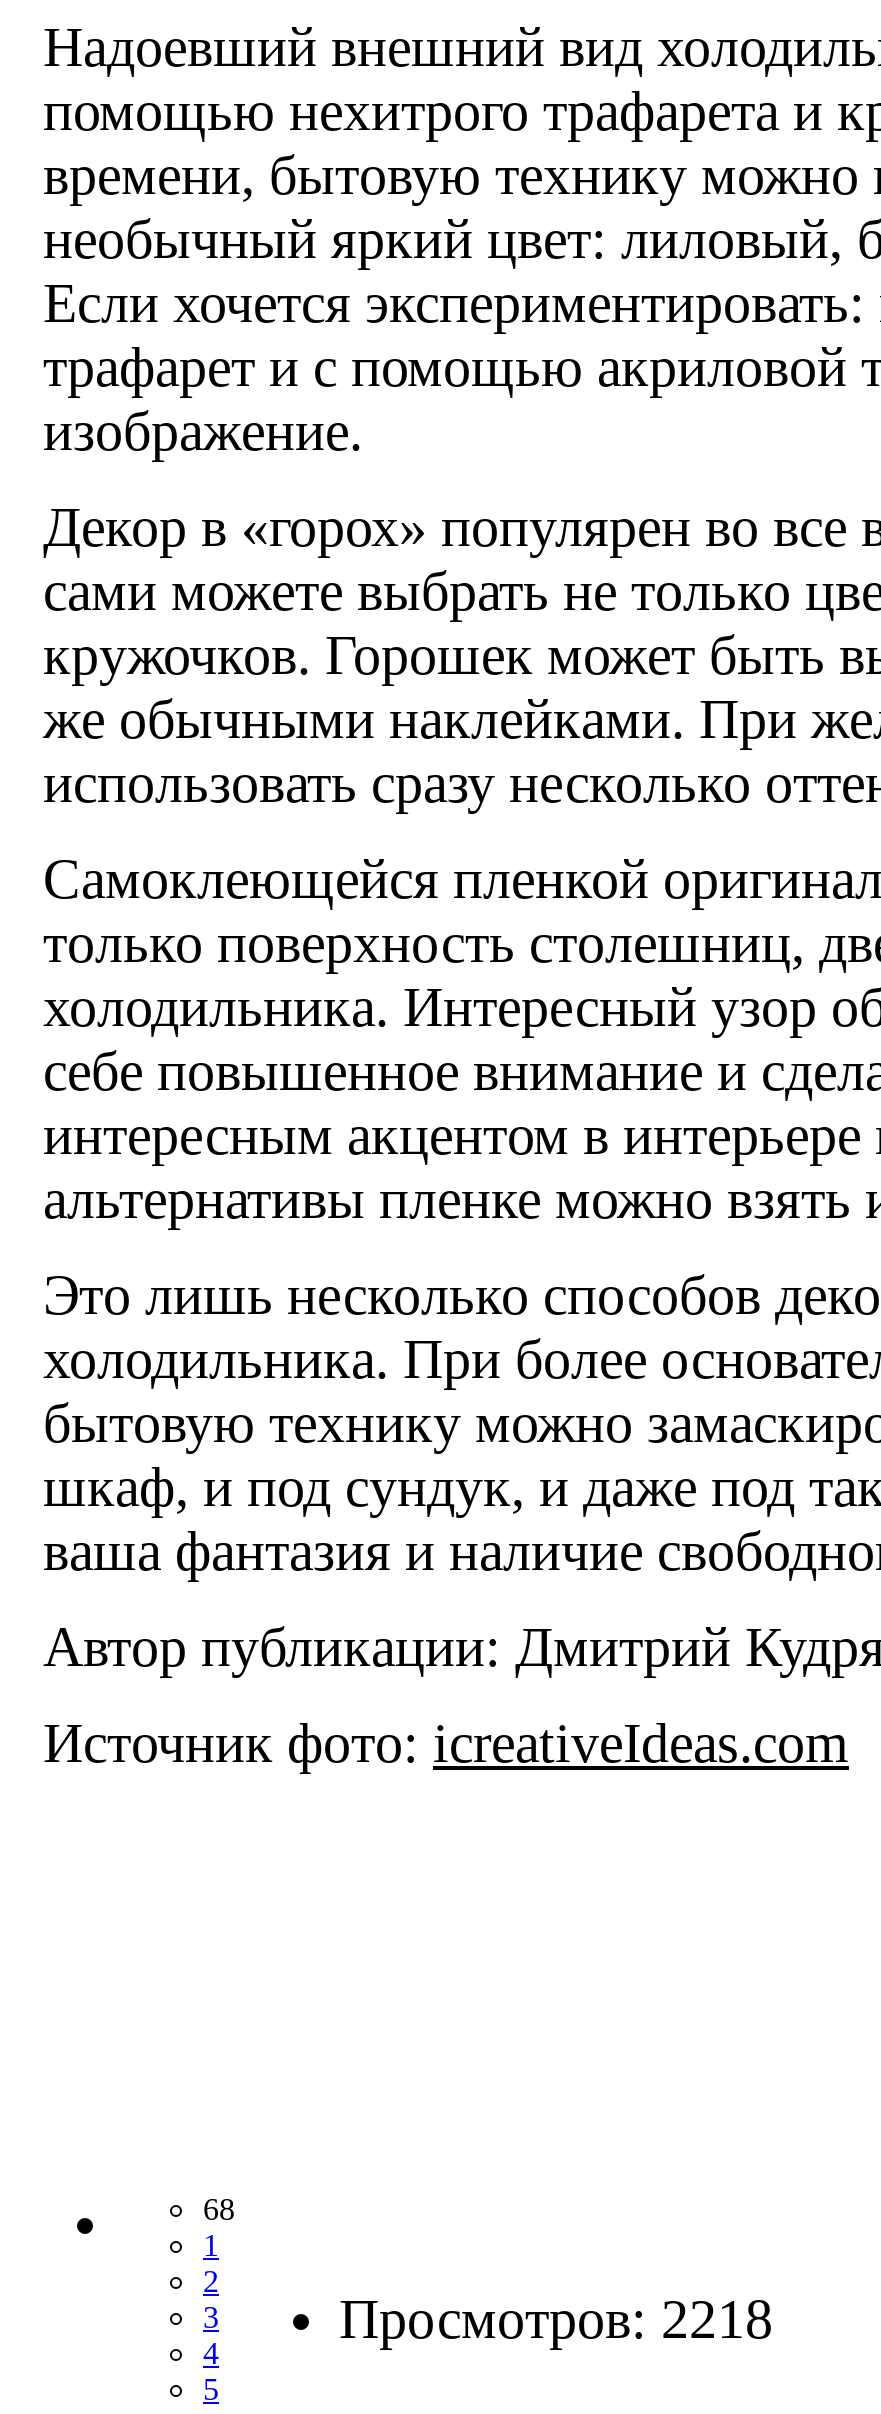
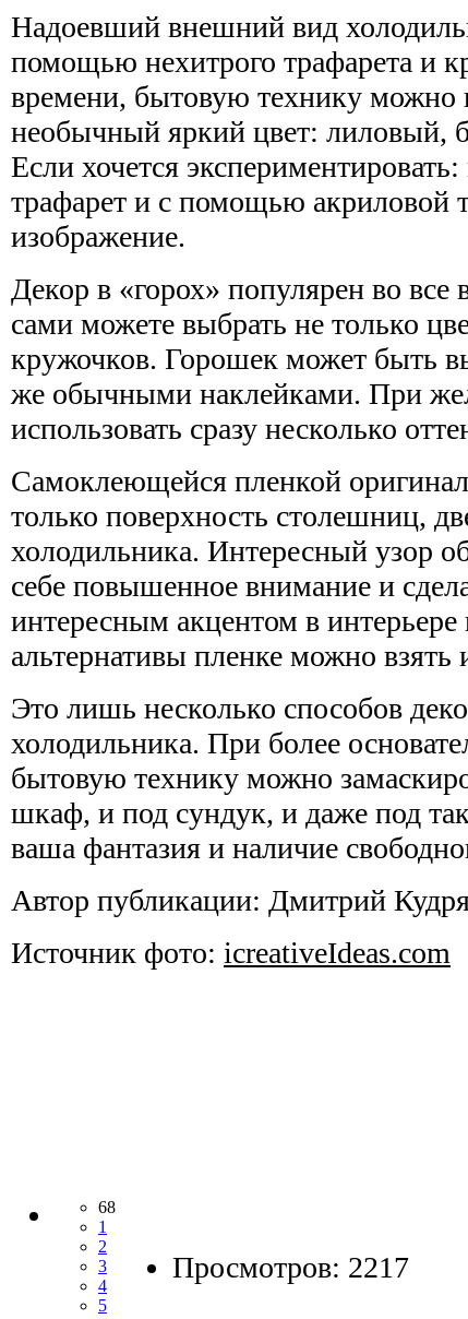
[339,2288,773,2350] Просмотров: 2218 -> [172,1250,409,1284] Просмотров: 2217

